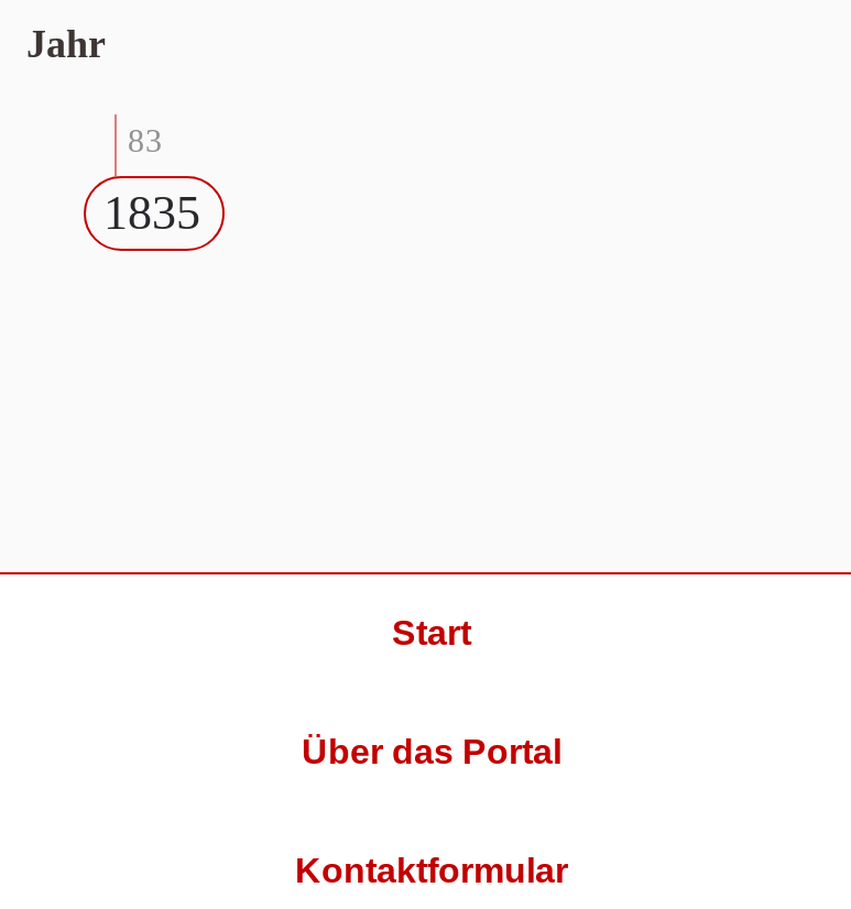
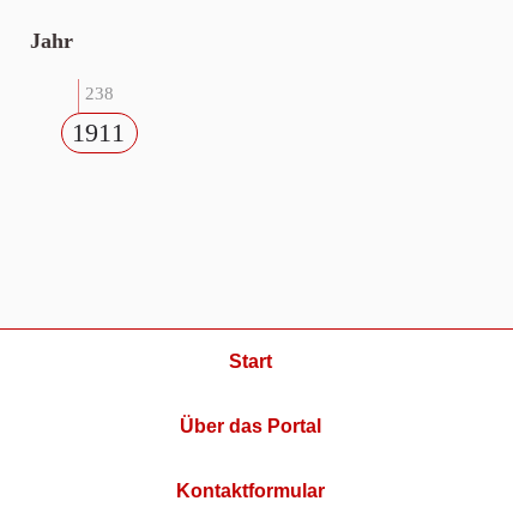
[128,123,163,158] 83 -> [85,84,114,103] 238
[103,185,200,240] 1835 -> [72,117,125,147] 1911

